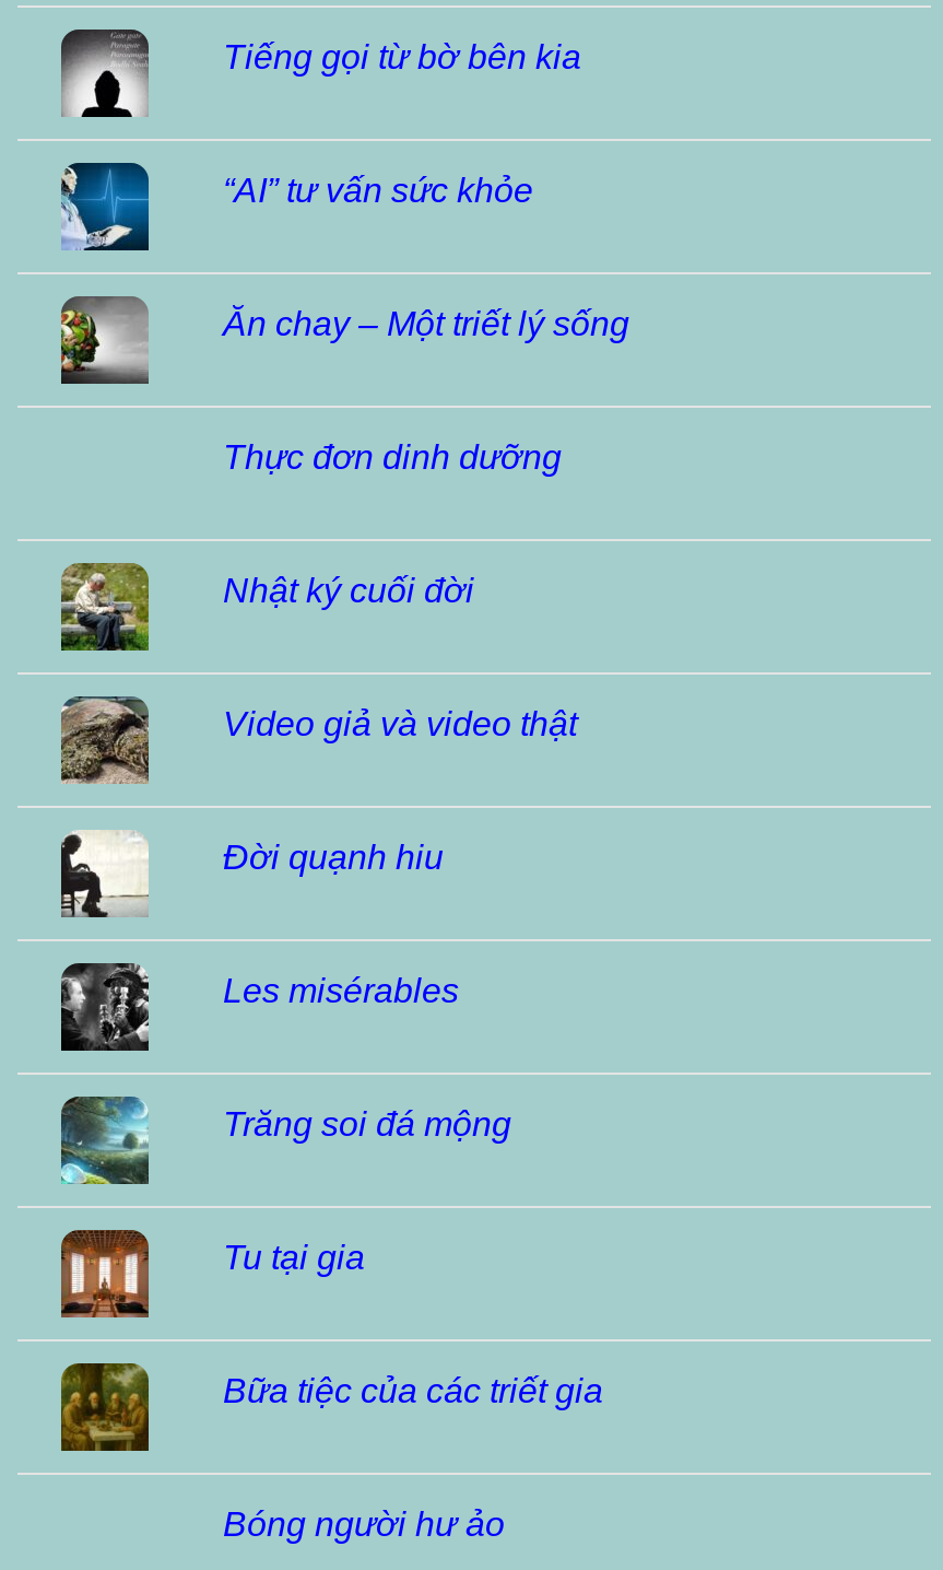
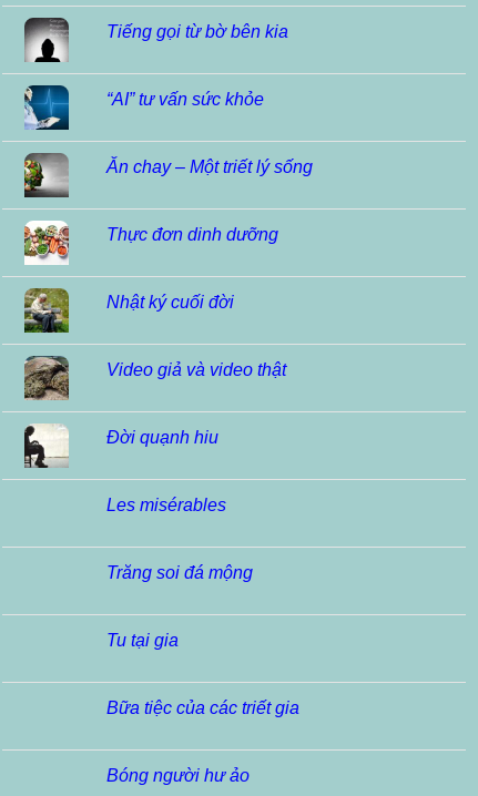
none -> [23,220,70,266] [image]
[59,961,151,1053] [image] -> none
[59,1094,151,1186] [image] -> none
[59,1228,151,1320] [image] -> none
[59,1361,151,1453] [image] -> none

